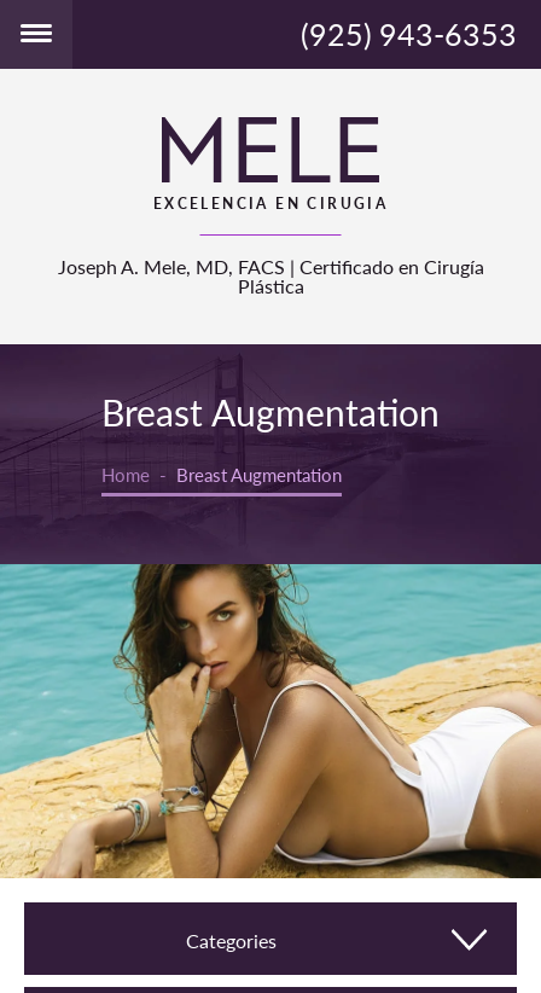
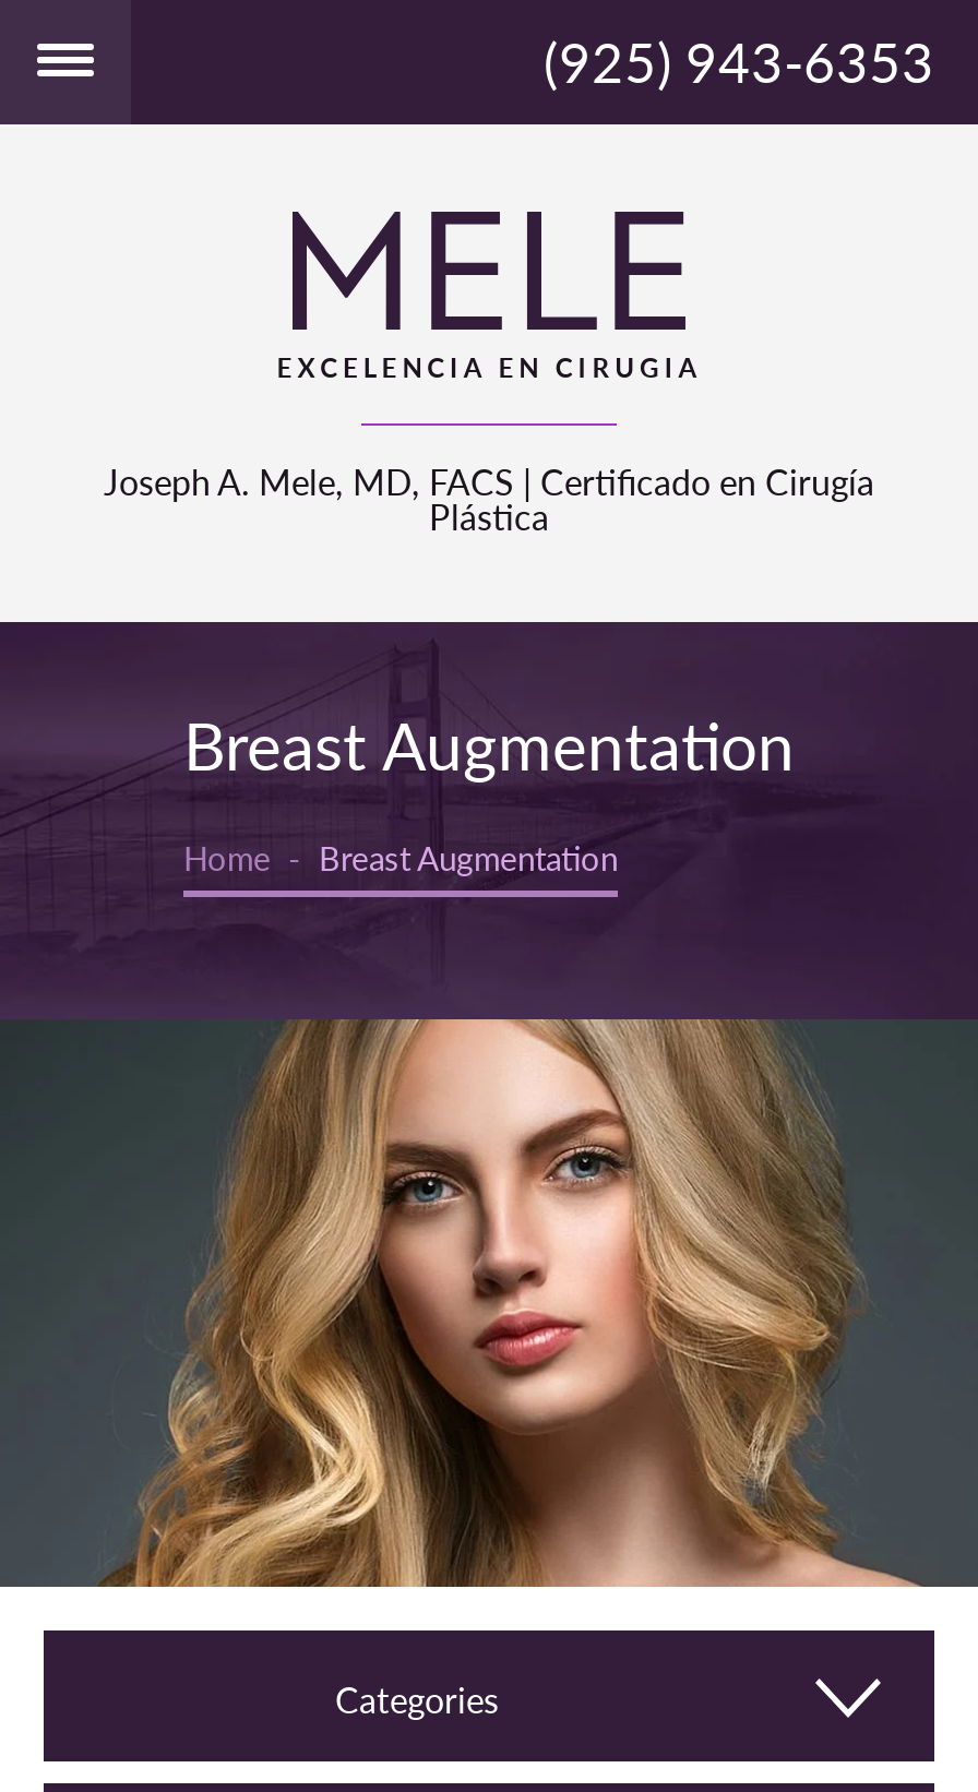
[4,563,537,879] [image] -> [7,1017,971,1589] [image]

